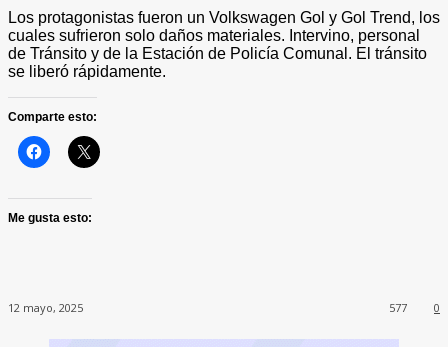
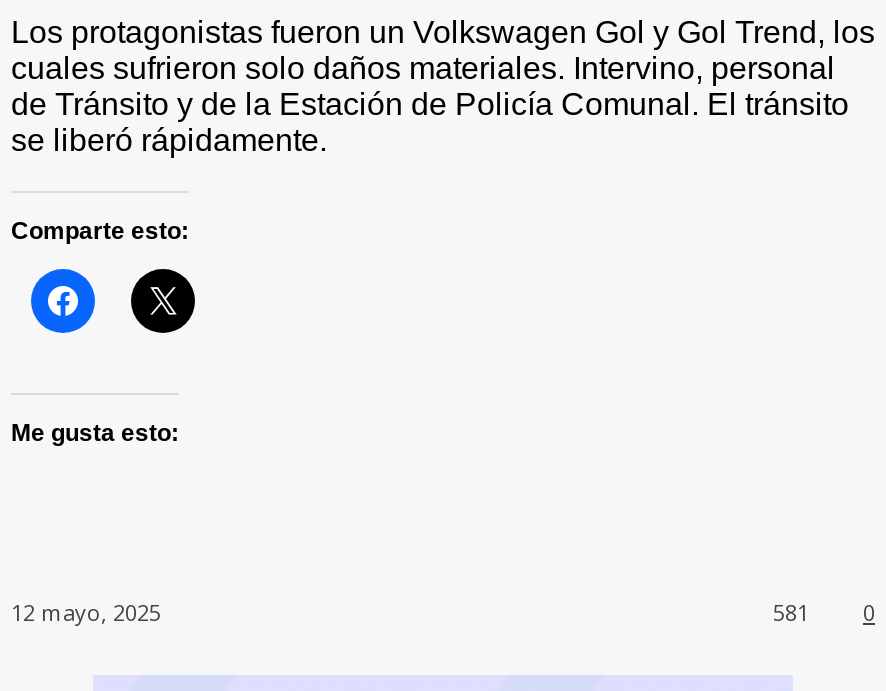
[389,300,440,315] 577 0 -> [773,597,875,627] 581 0

